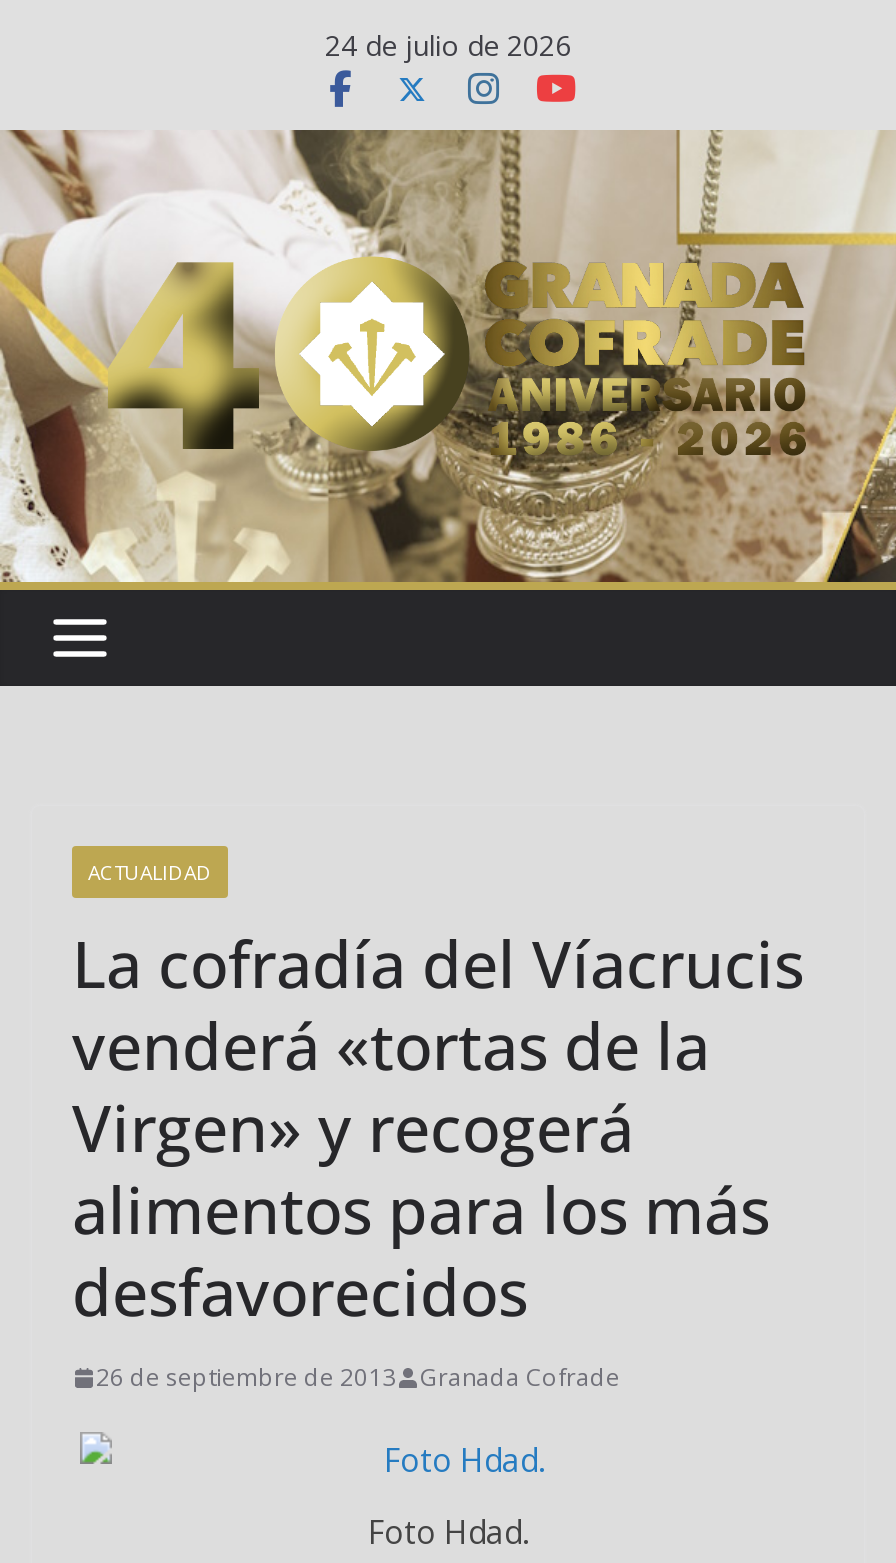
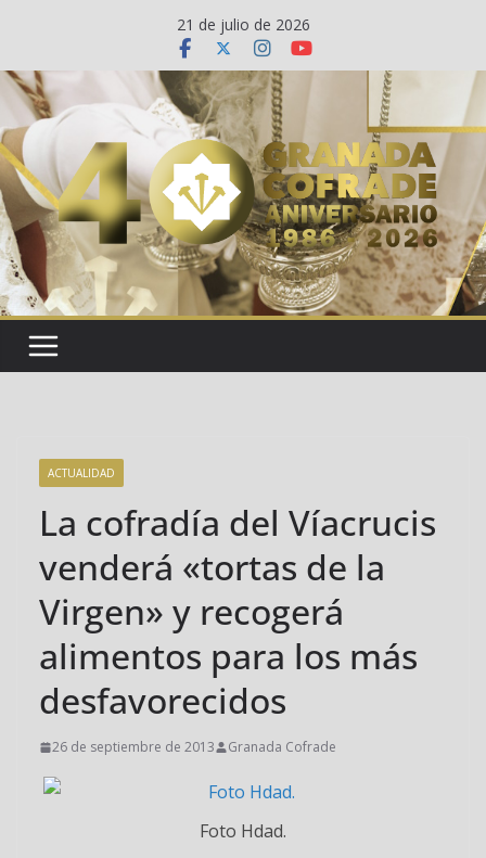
[325,26,571,64] 24 de julio de 2026 -> [176,14,310,35] 21 de julio de 2026

